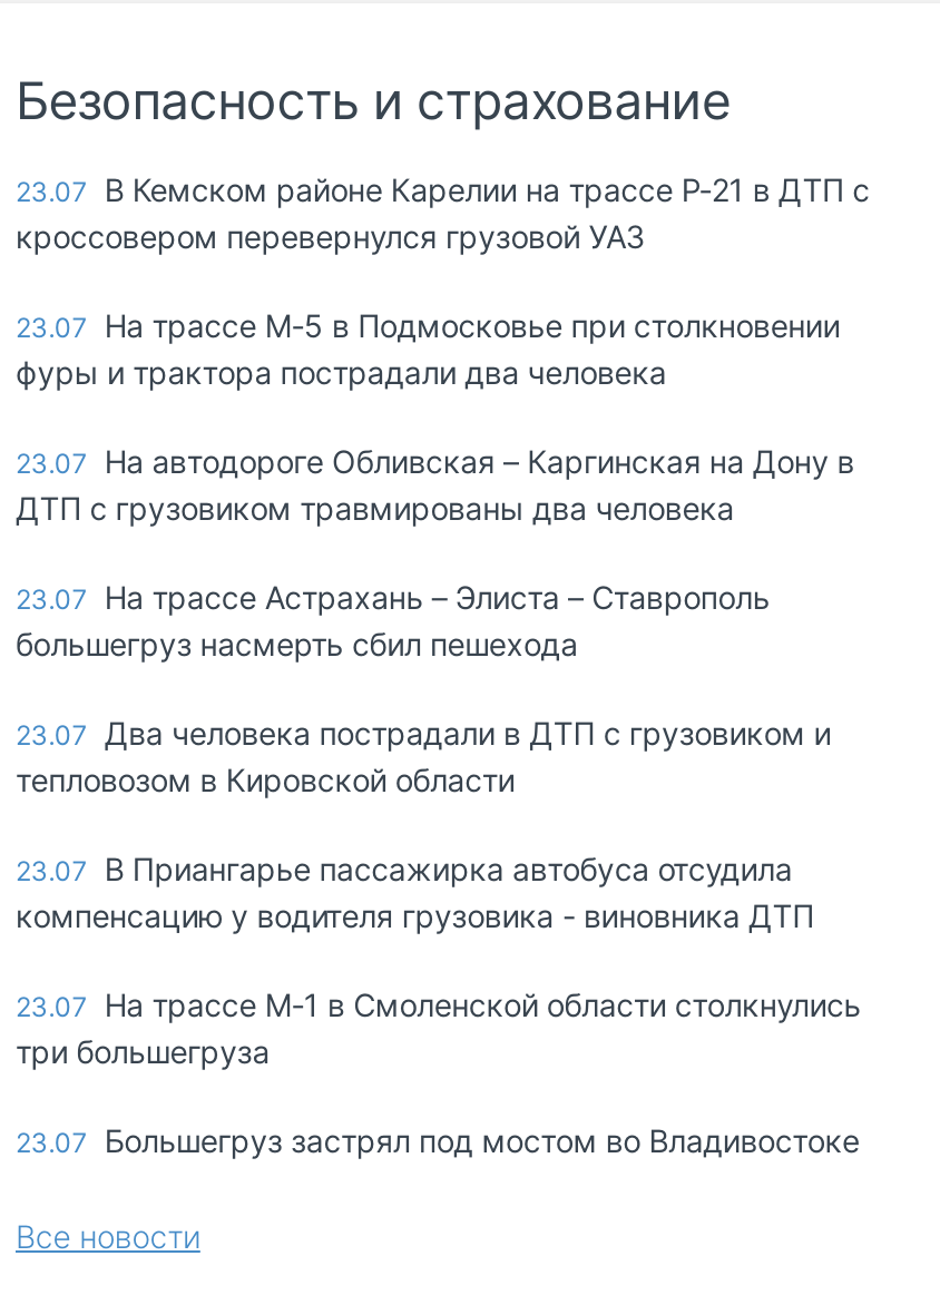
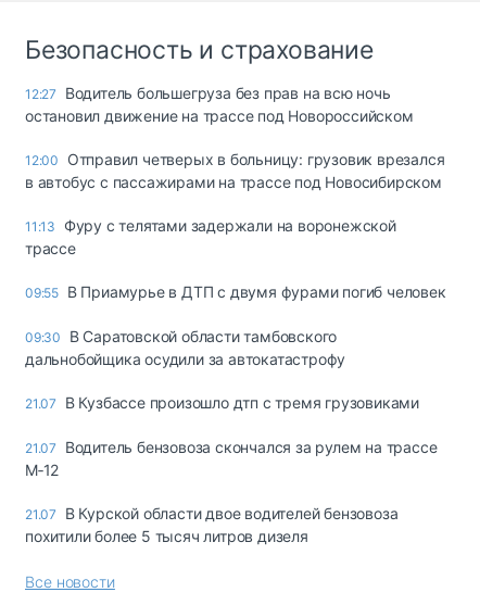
[16,171,870,255] 23.07 В Кемском районе Карелии на трассе Р-21 в ДТП с | кроссовером перевернулся грузовой УАЗ -> [25,84,413,125] 12:27 Водитель большегруза без прав на всю ночь | остановил движение на трассе под Новороссийском
[16,306,840,391] 23.07 На трассе М-5 в Подмосковье при столкновении | фуры и трактора пострадали два человека -> [25,150,445,191] 12:00 Отправил четверых в больницу: грузовик врезался | в автобус с пассажирами на трассе под Новосибирском
[16,442,854,527] 23.07 На автодороге Обливская – Каргинская на Дону в | ДТП с грузовиком травмированы два человека -> [25,216,396,258] 11:13 Фуру с телятами задержали на воронежской | трассе
[16,578,770,663] 23.07 На трассе Астрахань – Элиста – Ставрополь | большегруз насмерть сбил пешехода -> [25,283,446,301] 09:55 В Приамурье в ДТП с двумя фурами погиб человек
[16,714,831,799] 23.07 Два человека пострадали в ДТП с грузовиком и | тепловозом в Кировской области -> [25,327,346,368] 09:30 В Саратовской области тамбовского | дальнобойщика осудили за автокатастрофу
[16,850,814,934] 23.07 В Приангарье пассажирка автобуса отсудила | компенсацию у водителя грузовика - виновника ДТП -> [25,393,419,412] 21.07 В Кузбассе произошло дтп с тремя грузовиками
[16,986,861,1070] 23.07 На трассе М-1 в Смоленской области столкнулись | три большегруза -> [25,438,437,479] 21.07 Водитель бензовоза скончался за рулем на трассе | М‑12
[16,1121,859,1159] 23.07 Большегруз застрял под мостом во Владивостоке -> [25,504,398,545] 21.07 В Курской области двое водителей бензовоза | похитили более 5 тысяч литров дизеля

